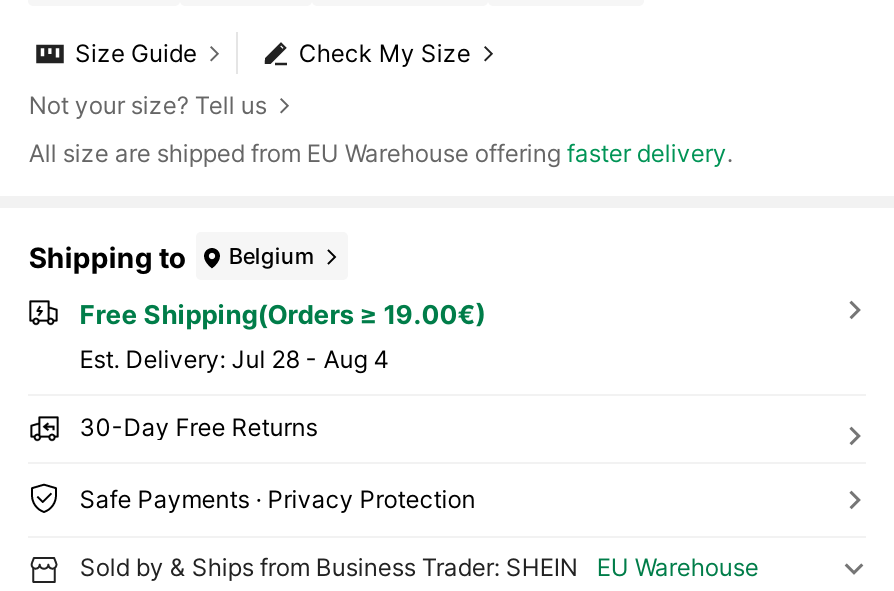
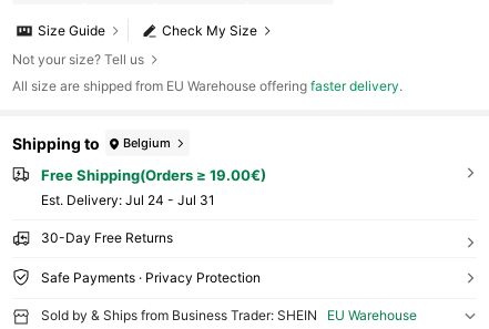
[79,344,389,374] Est. Delivery: Jul 28 - Aug 4 -> [41,192,215,208] Est. Delivery: Jul 24 - Jul 31

